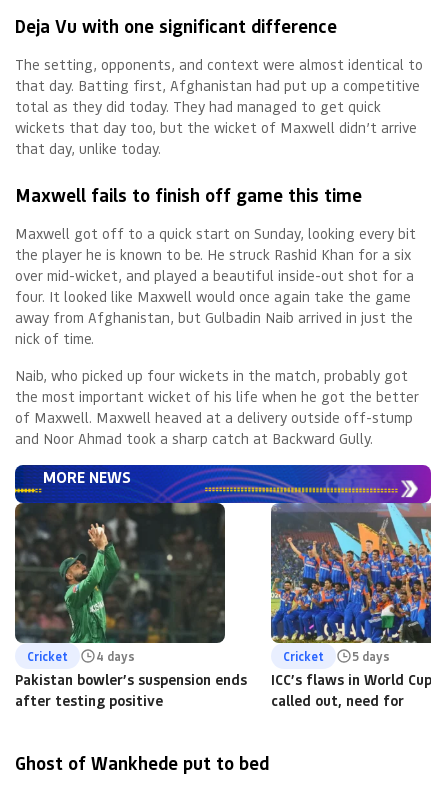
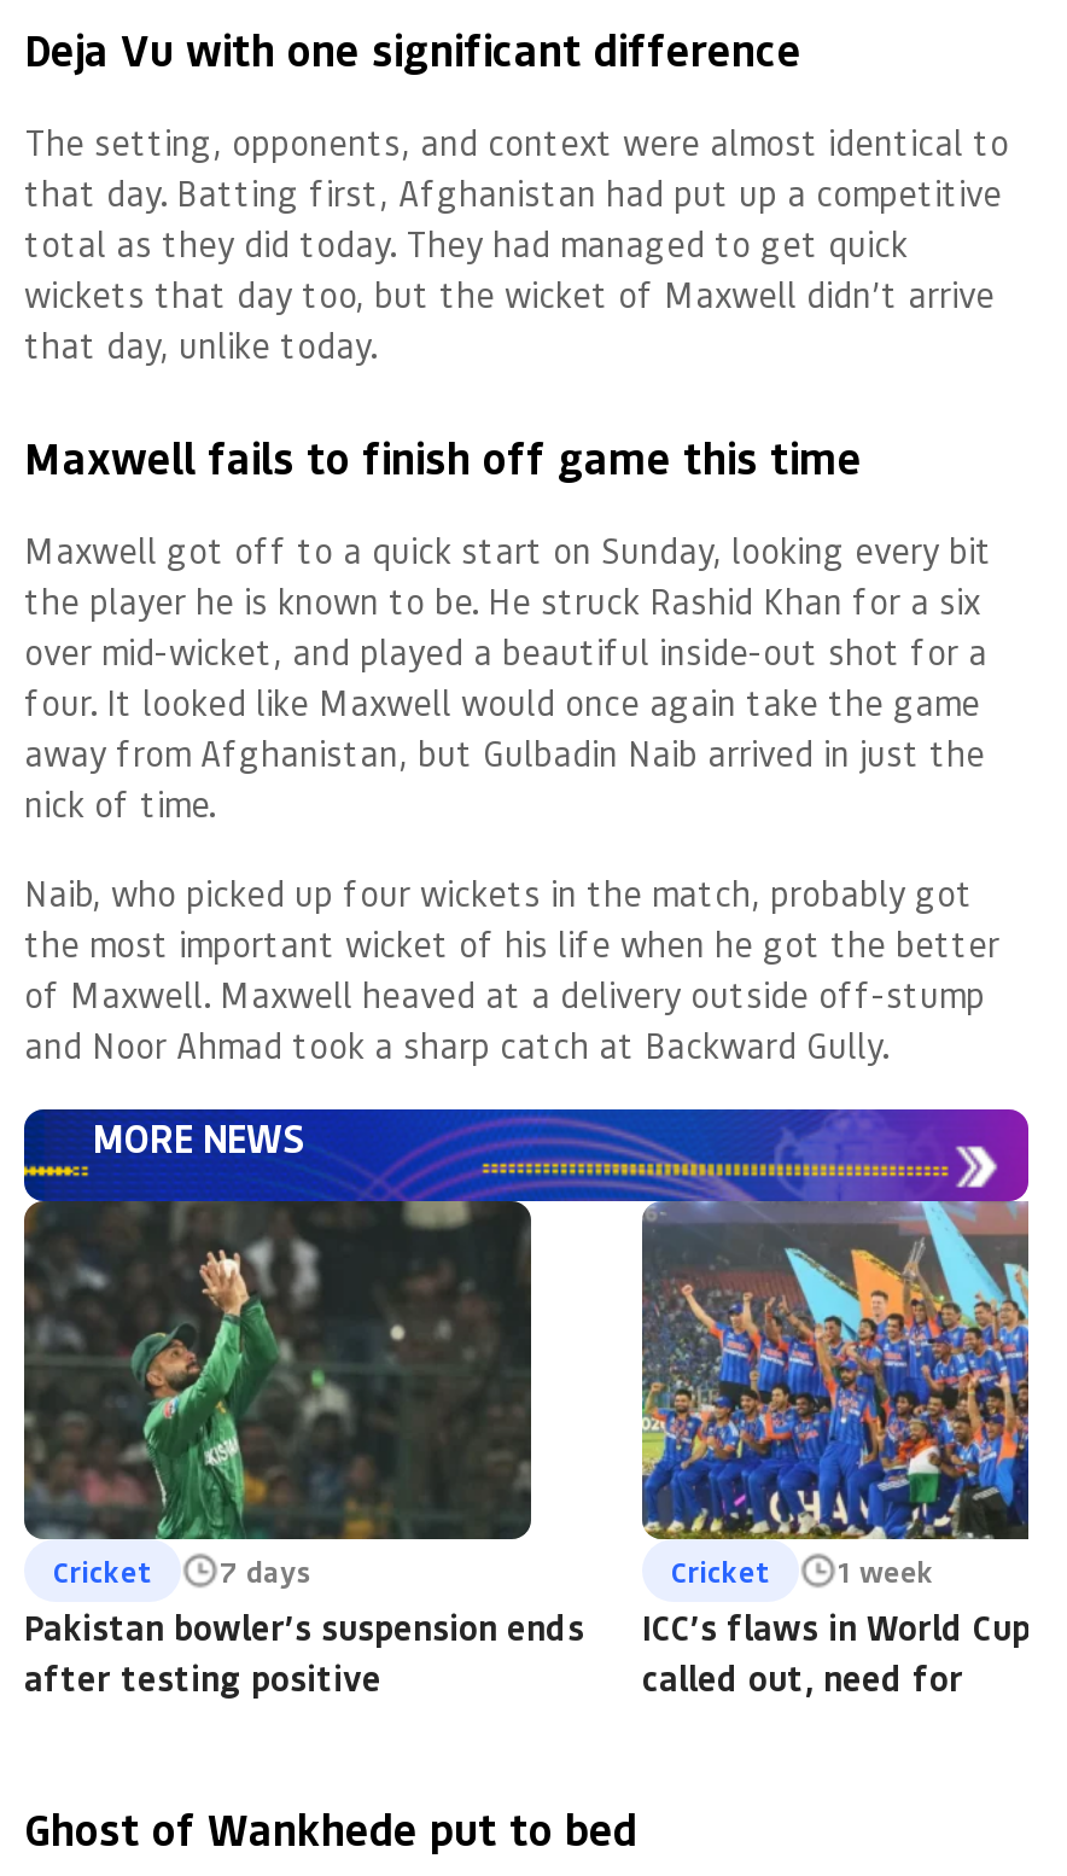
[27,648,135,664] Cricket 4 days -> [53,1551,314,1590] Cricket 7 days
[283,648,390,664] Cricket 5 days -> [671,1551,934,1590] Cricket 1 week

